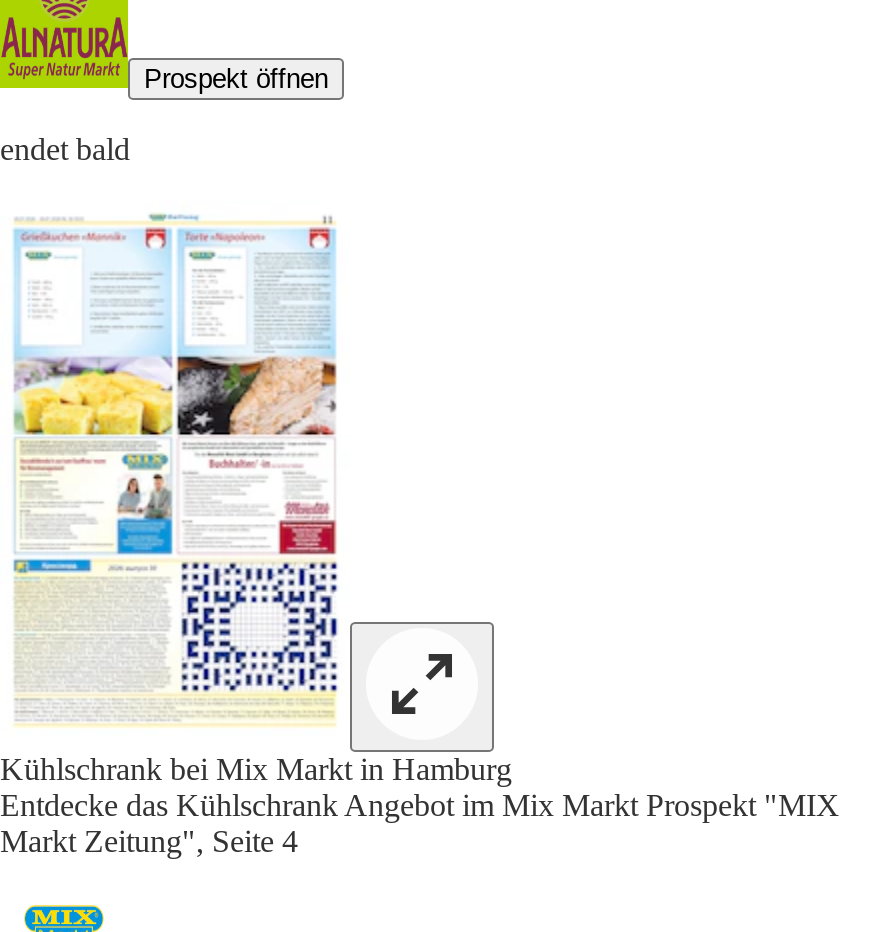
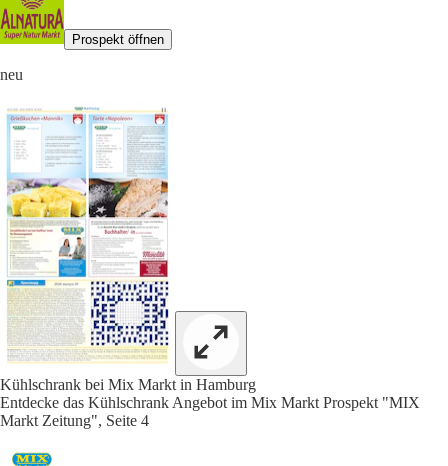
[0,131,130,165] endet bald -> [0,65,23,82] neu

